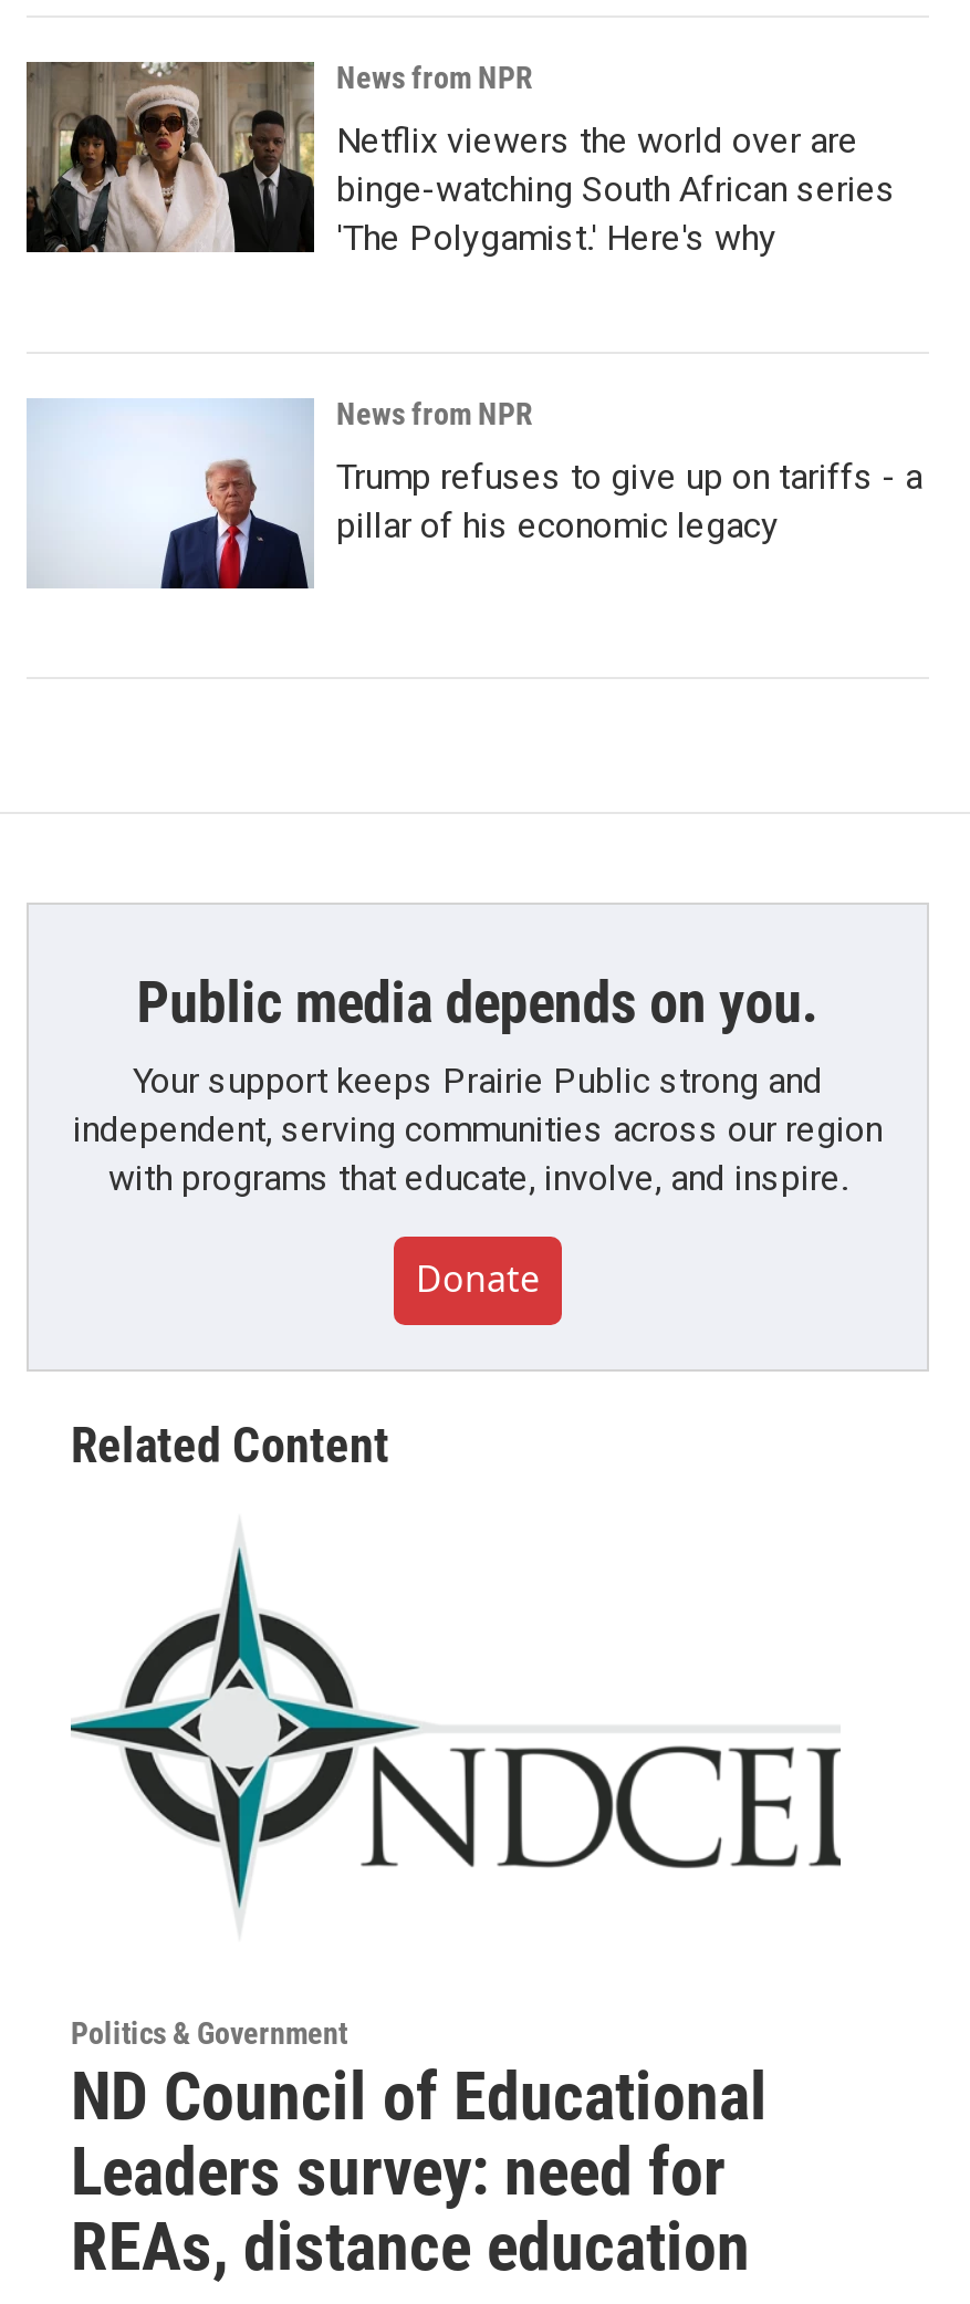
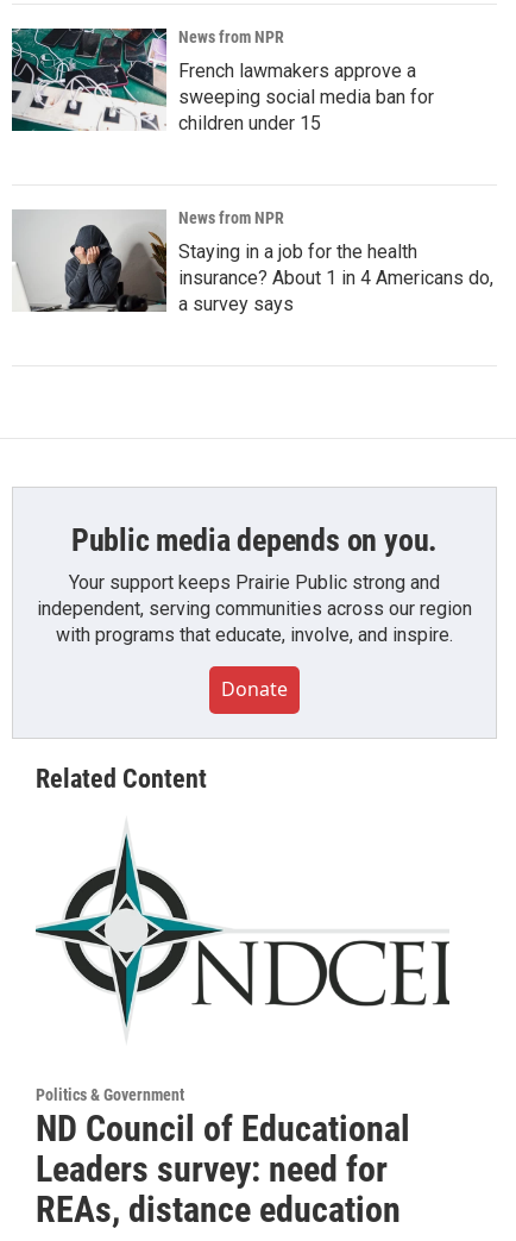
[24,60,896,259] [image] | Netflix viewers the world over are | binge-watching South African series | 'The Polygamist.' Here's why -> [11,27,434,135] [image] | French lawmakers approve a | sweeping social media ban for | children under 15
[29,400,922,591] [image] | Trump refuses to give up on tariffs - a | pillar of his economic legacy -> [12,209,493,316] [image] | Staying in a job for the health | insurance? About 1 in 4 Americans do, | a survey says

